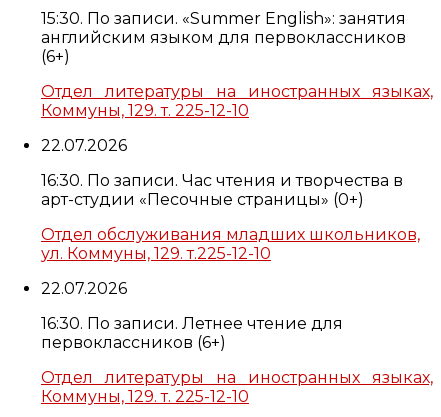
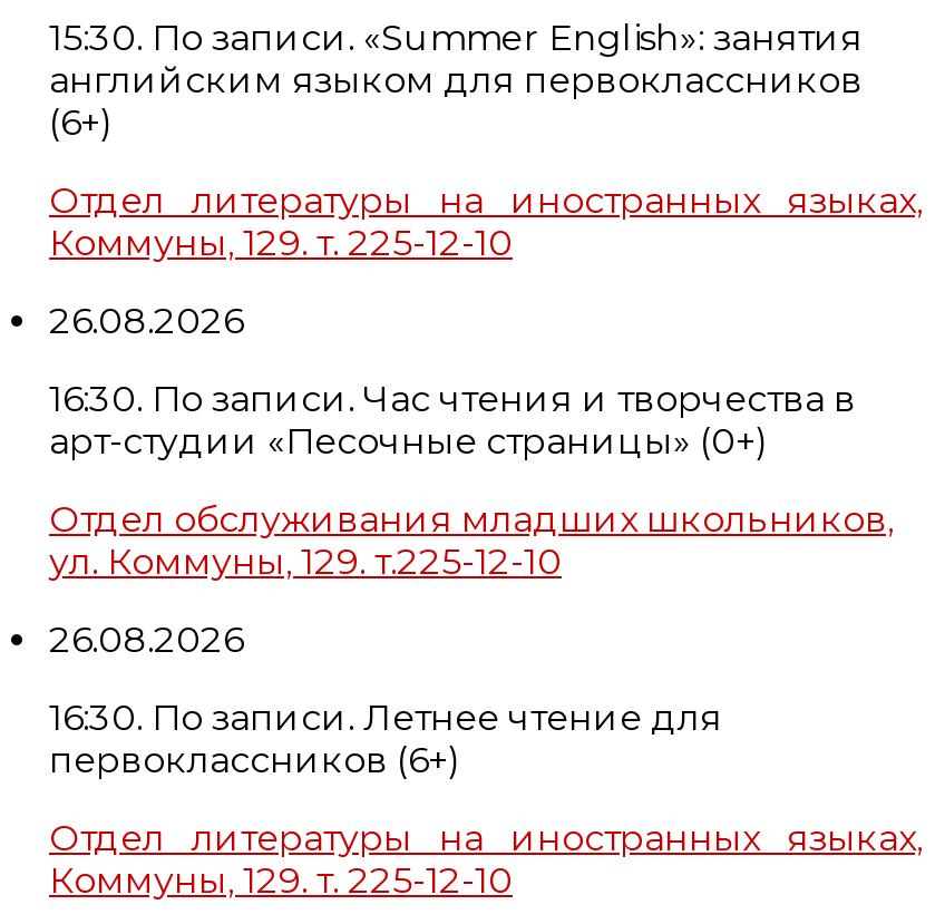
[41,136,127,155] 22.07.2026 -> [49,300,243,343] 26.08.2026
[41,279,127,298] 22.07.2026 -> [49,619,243,661] 26.08.2026

